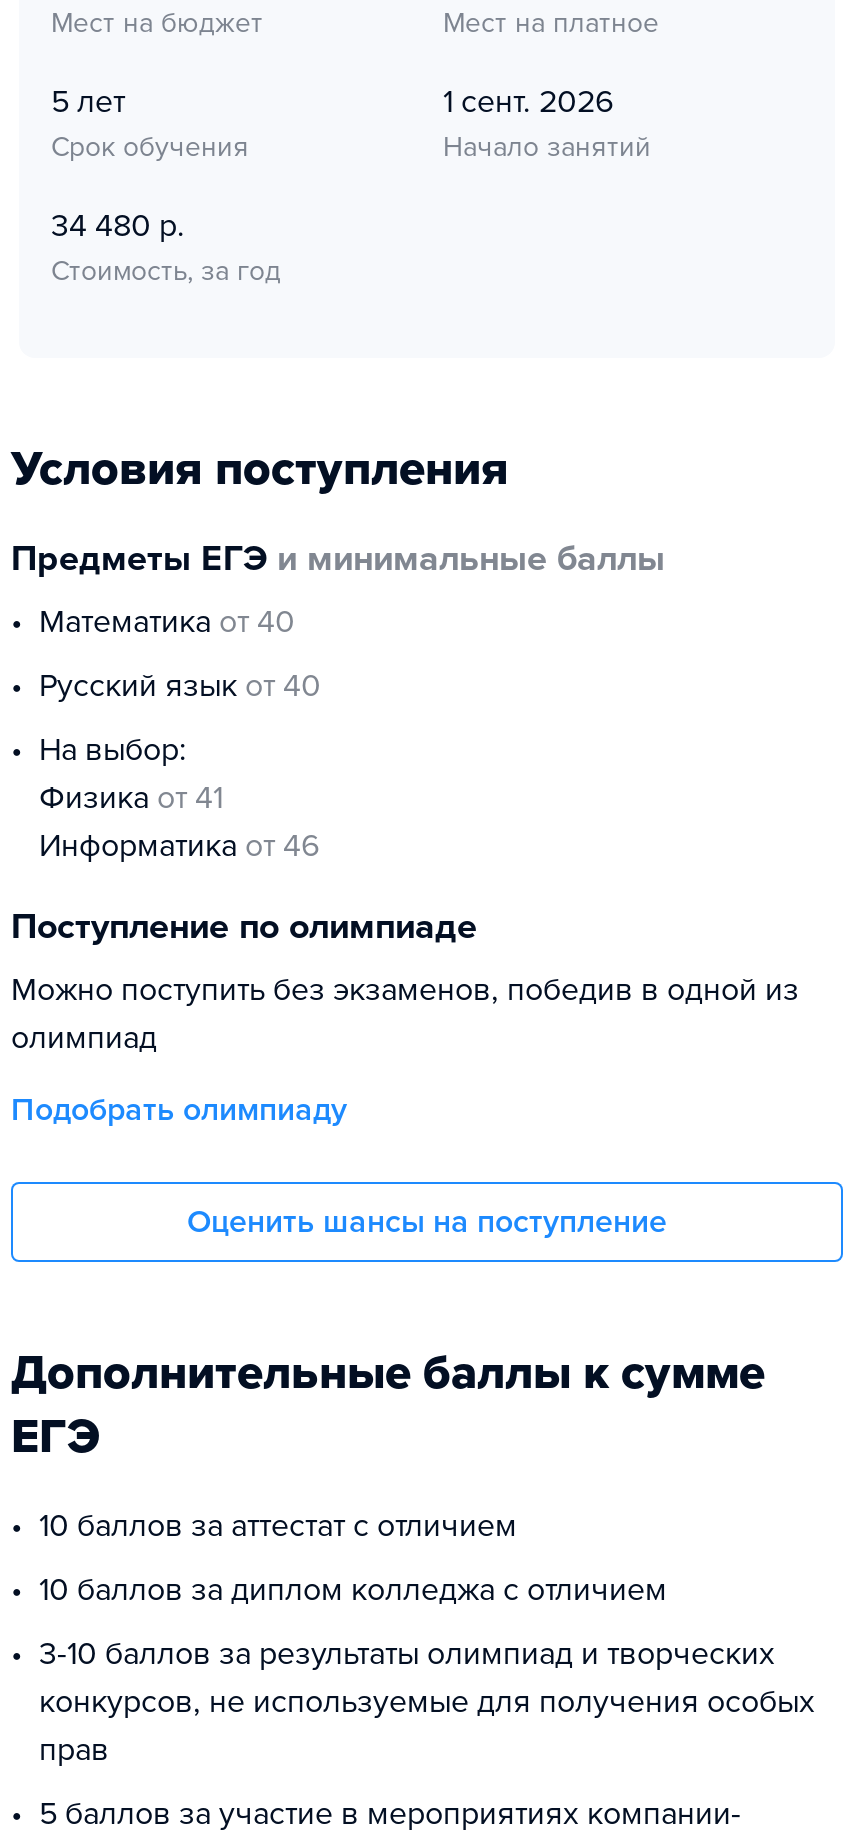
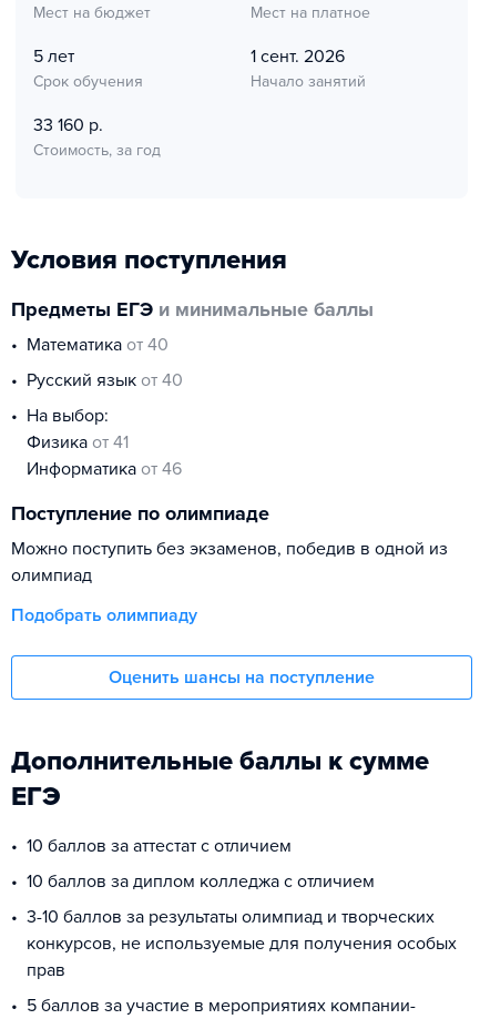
[51,206,185,246] 34 480 р. -> [33,114,103,136] 33 160 р.

